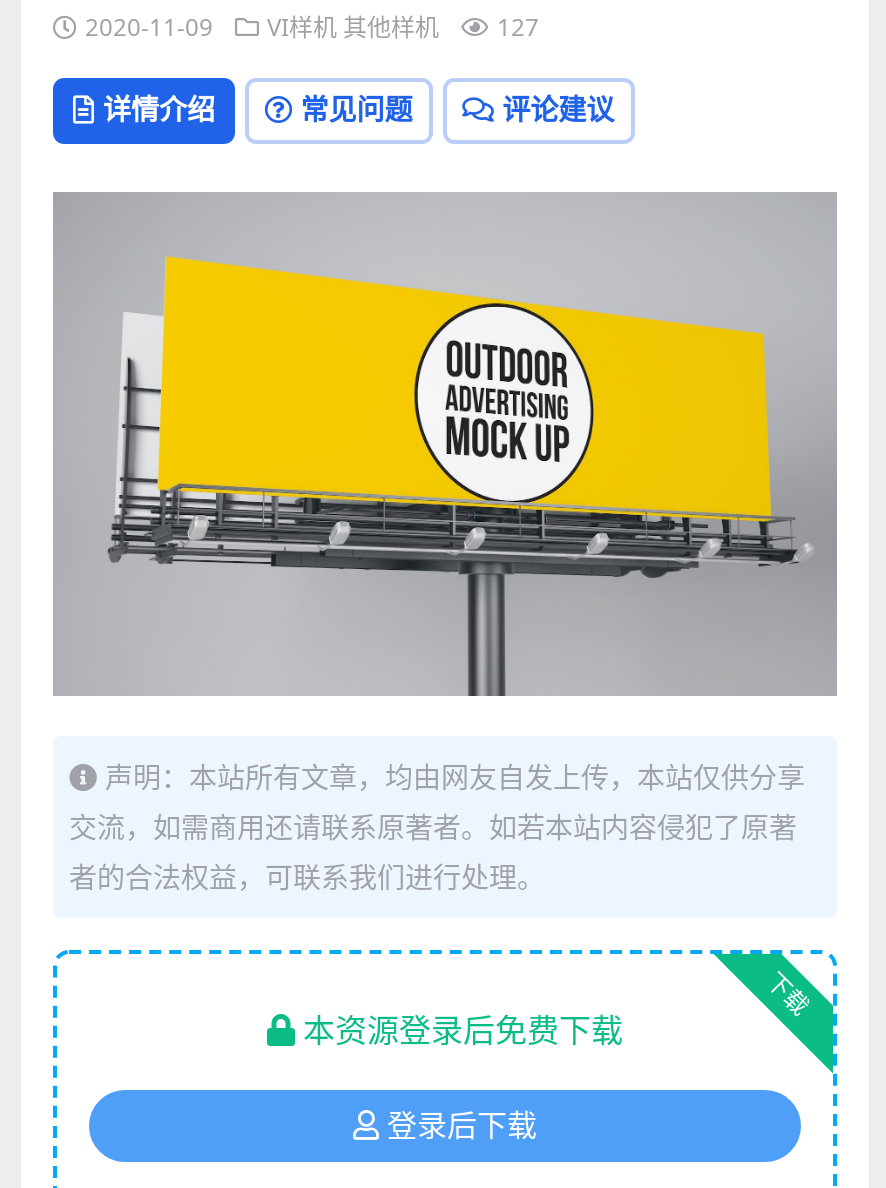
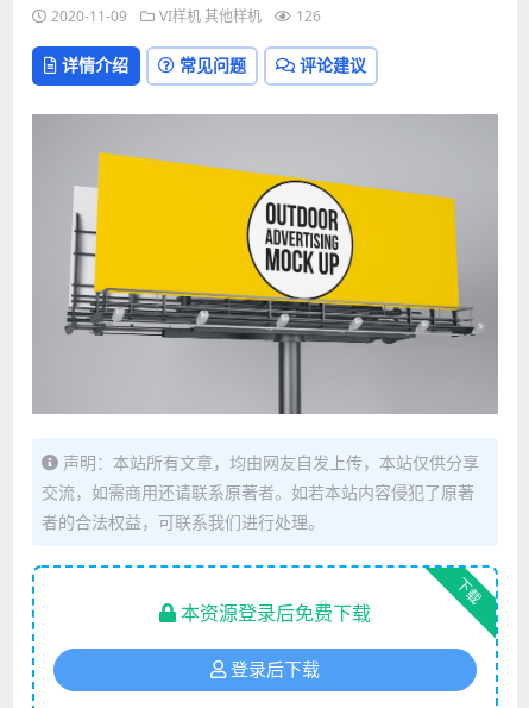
[85,10,539,44] 2020-11-09 VI样机 其他样机 127 -> [51,6,321,26] 2020-11-09 VI样机 其他样机 126

